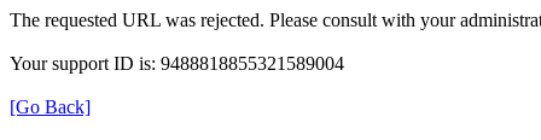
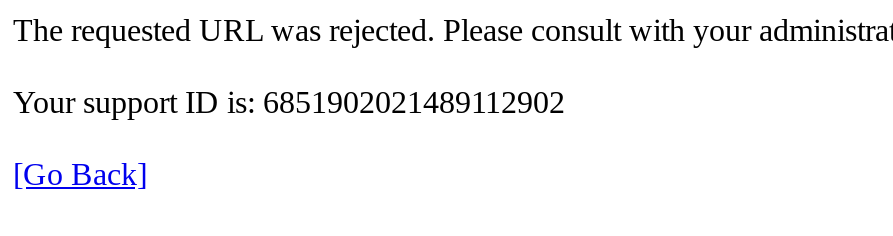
[10,53,344,74] Your support ID is: 9488818855321589004 -> [13,85,565,119] Your support ID is: 6851902021489112902

